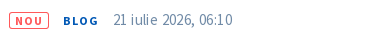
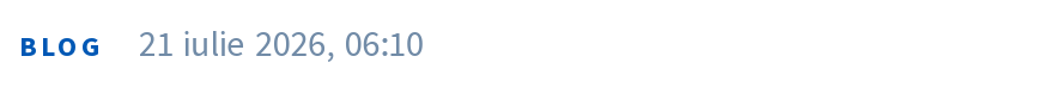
[15,13,43,28] NOU -> none

